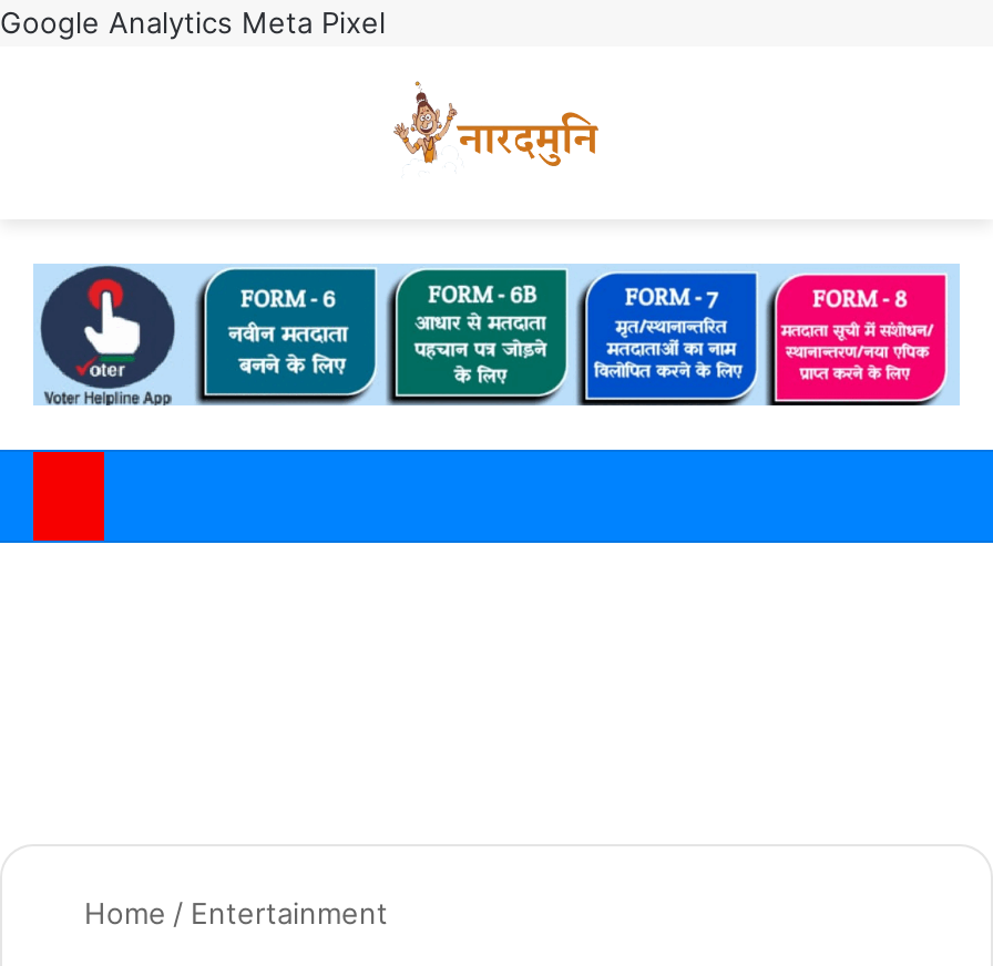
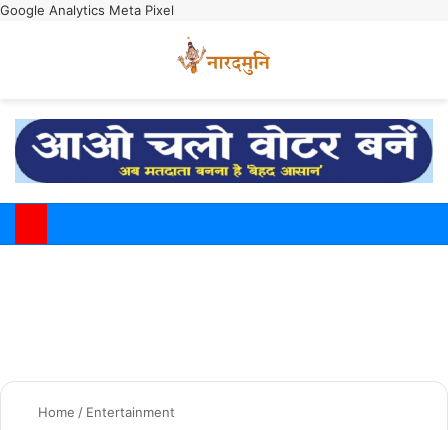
[33,264,958,408] [image] -> [14,118,433,184] [image]

